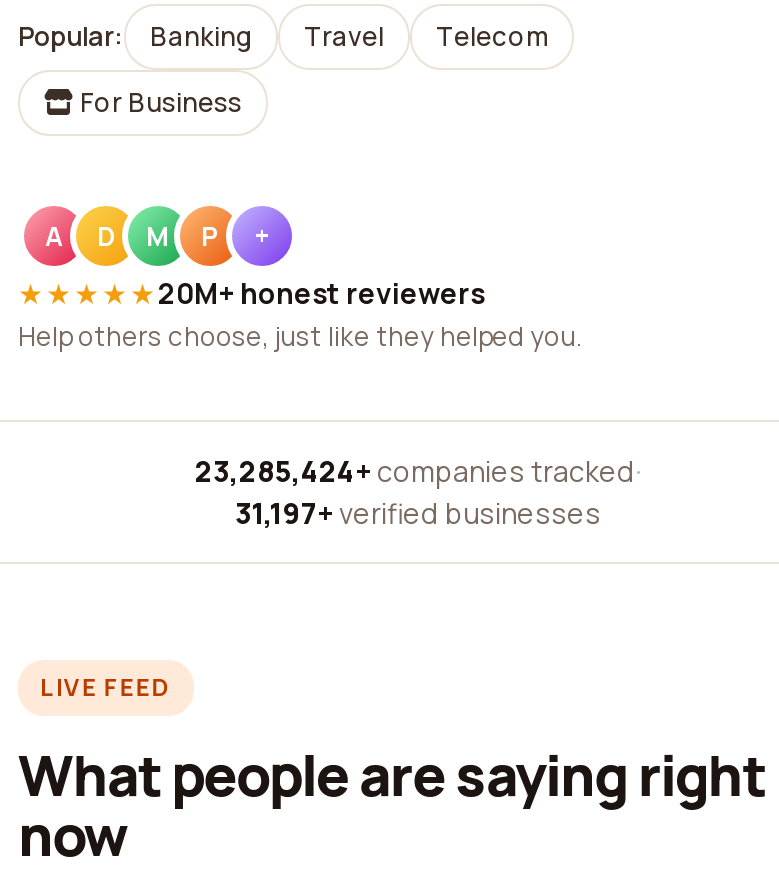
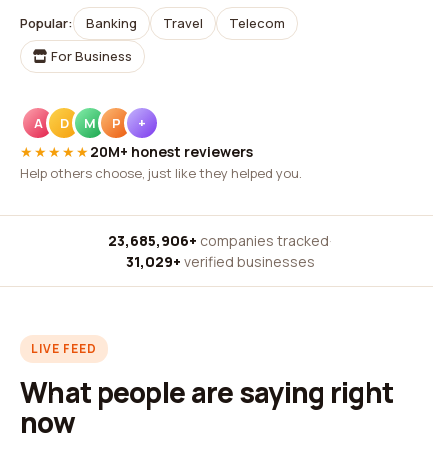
[195,452,641,490] 23,285,424+ companies tracked · -> [108,231,332,250] 23,685,906+ companies tracked ·
[235,494,601,532] 31,197+ verified businesses -> [125,252,314,271] 31,029+ verified businesses

